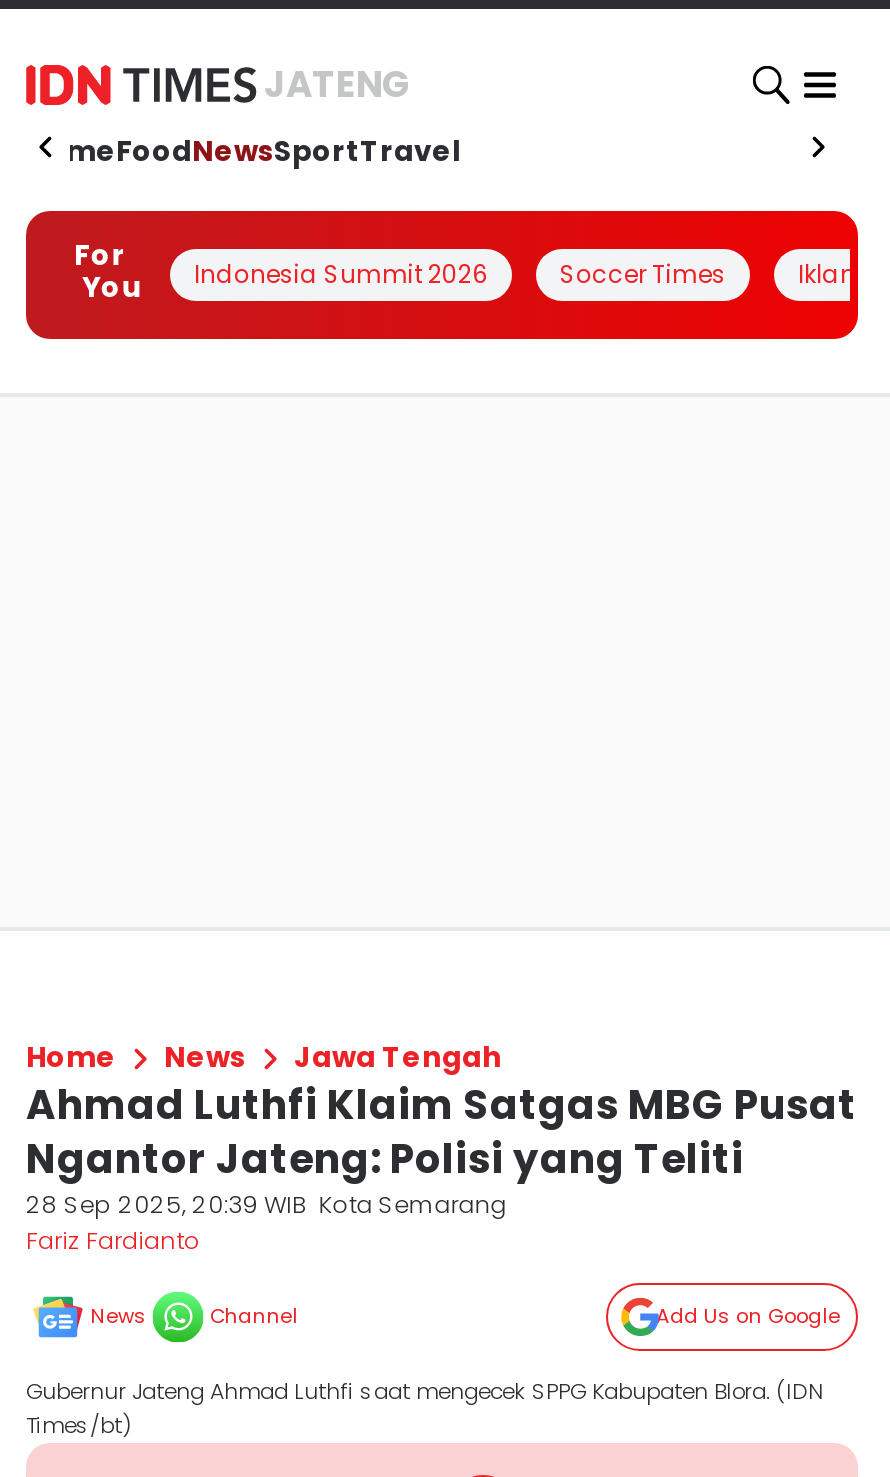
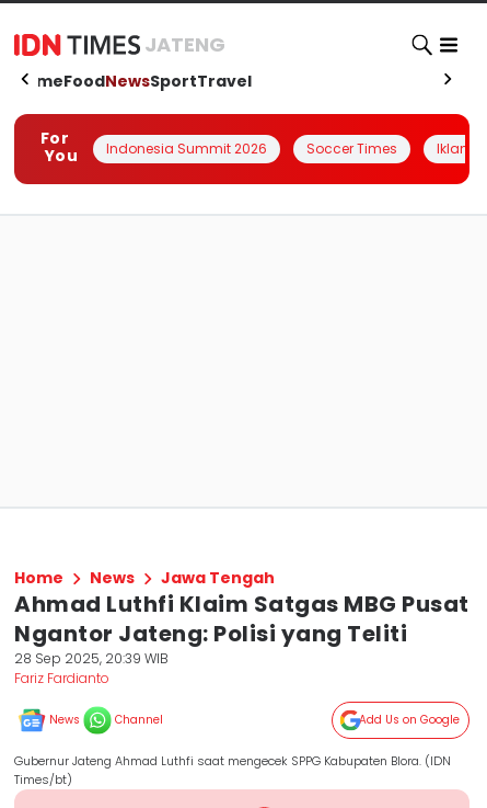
[26,1187,506,1221] 28 Sep 2025, 20:39 WIB Kota Semarang -> [14,649,169,668] 28 Sep 2025, 20:39 WIB

